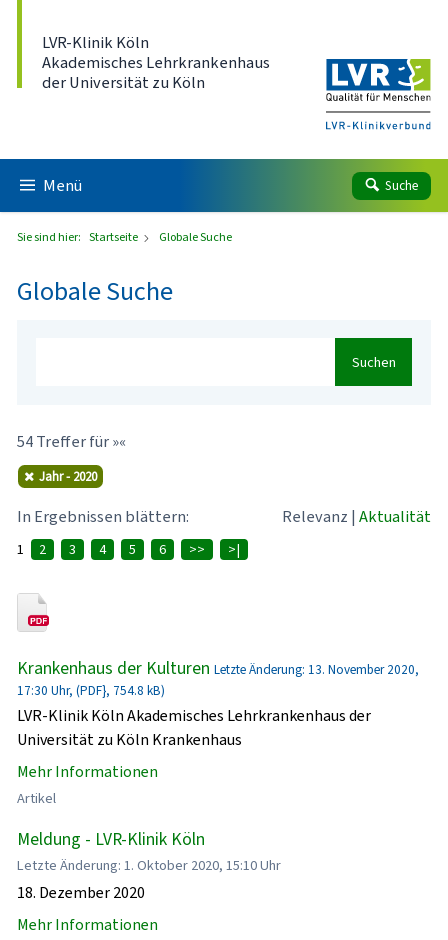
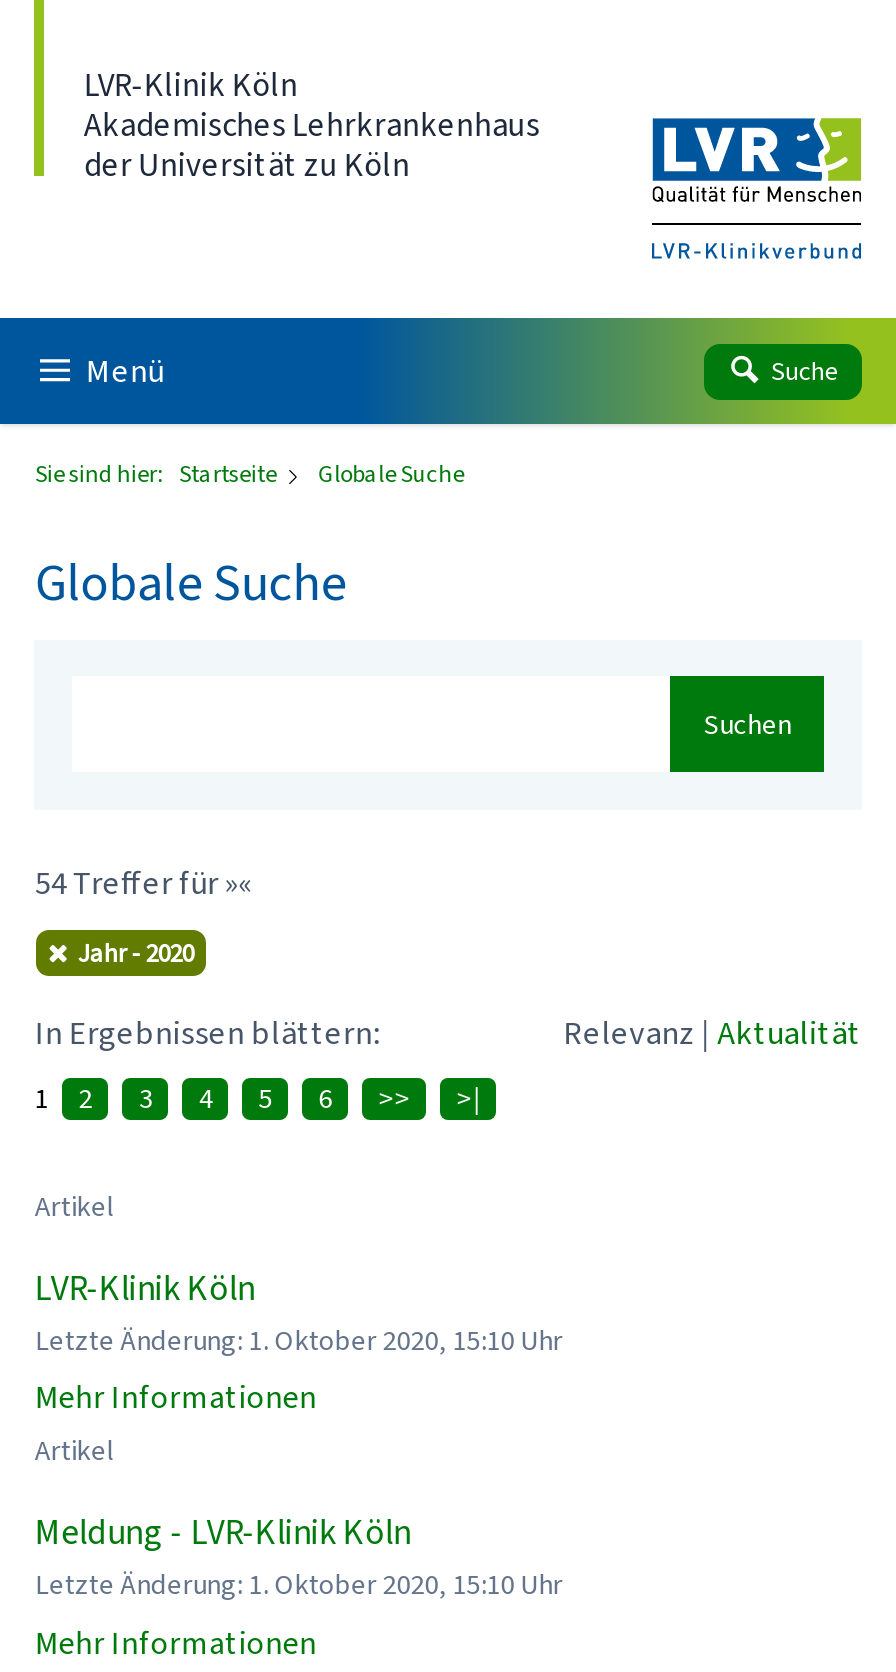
[17,656,419,750] Krankenhaus der Kulturen Letzte Änderung: 13. November 2020, | 17:30 Uhr, (PDF}, 754.8 kB) | LVR-Klinik Köln Akademisches Lehrkrankenhaus der | Universität zu Köln Krankenhaus -> [35,1189,563,1361] Artikel | LVR-Klinik Köln | Letzte Änderung: 1. Oktober 2020, 15:10 Uhr
[17,882,145,903] 18. Dezember 2020 -> none

